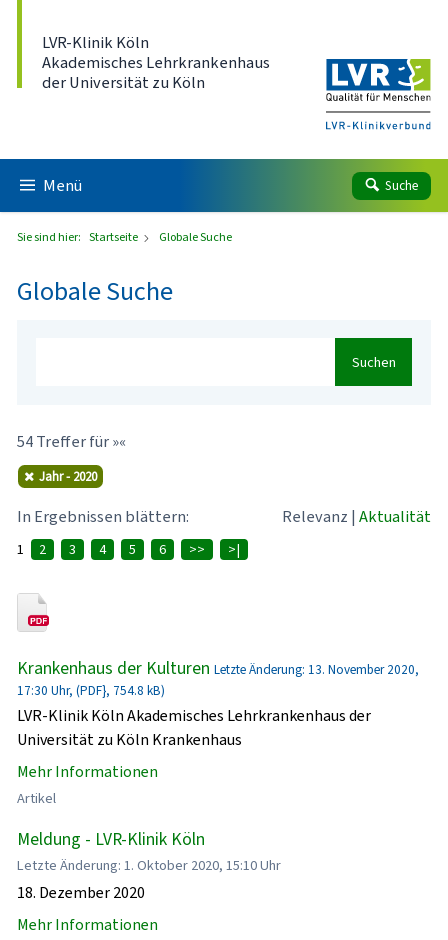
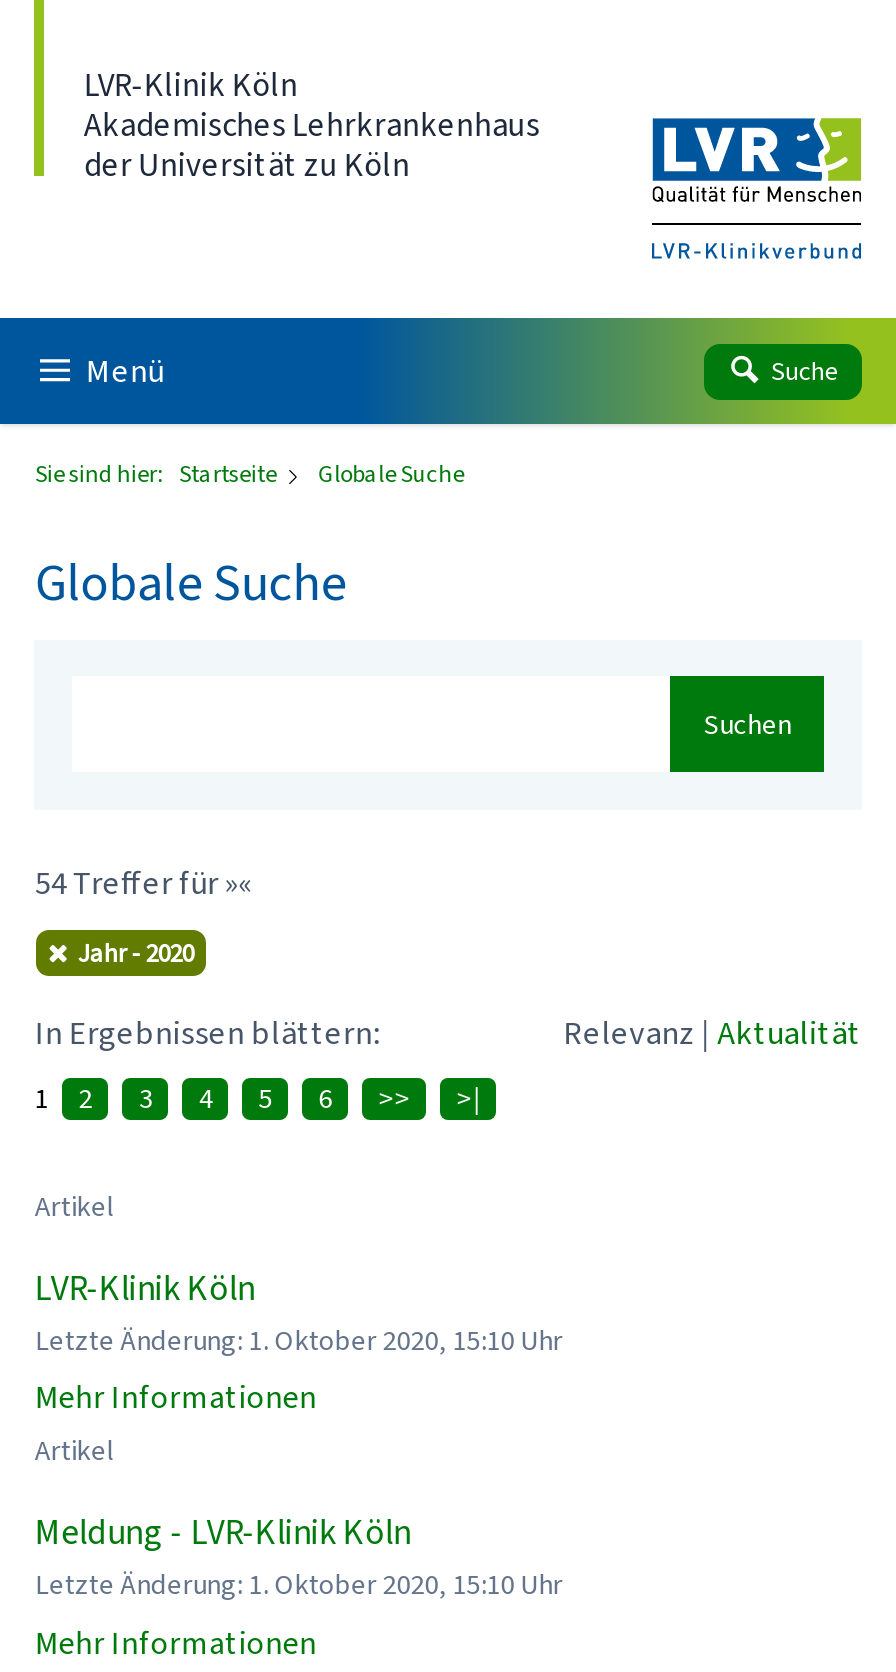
[17,656,419,750] Krankenhaus der Kulturen Letzte Änderung: 13. November 2020, | 17:30 Uhr, (PDF}, 754.8 kB) | LVR-Klinik Köln Akademisches Lehrkrankenhaus der | Universität zu Köln Krankenhaus -> [35,1189,563,1361] Artikel | LVR-Klinik Köln | Letzte Änderung: 1. Oktober 2020, 15:10 Uhr
[17,882,145,903] 18. Dezember 2020 -> none

